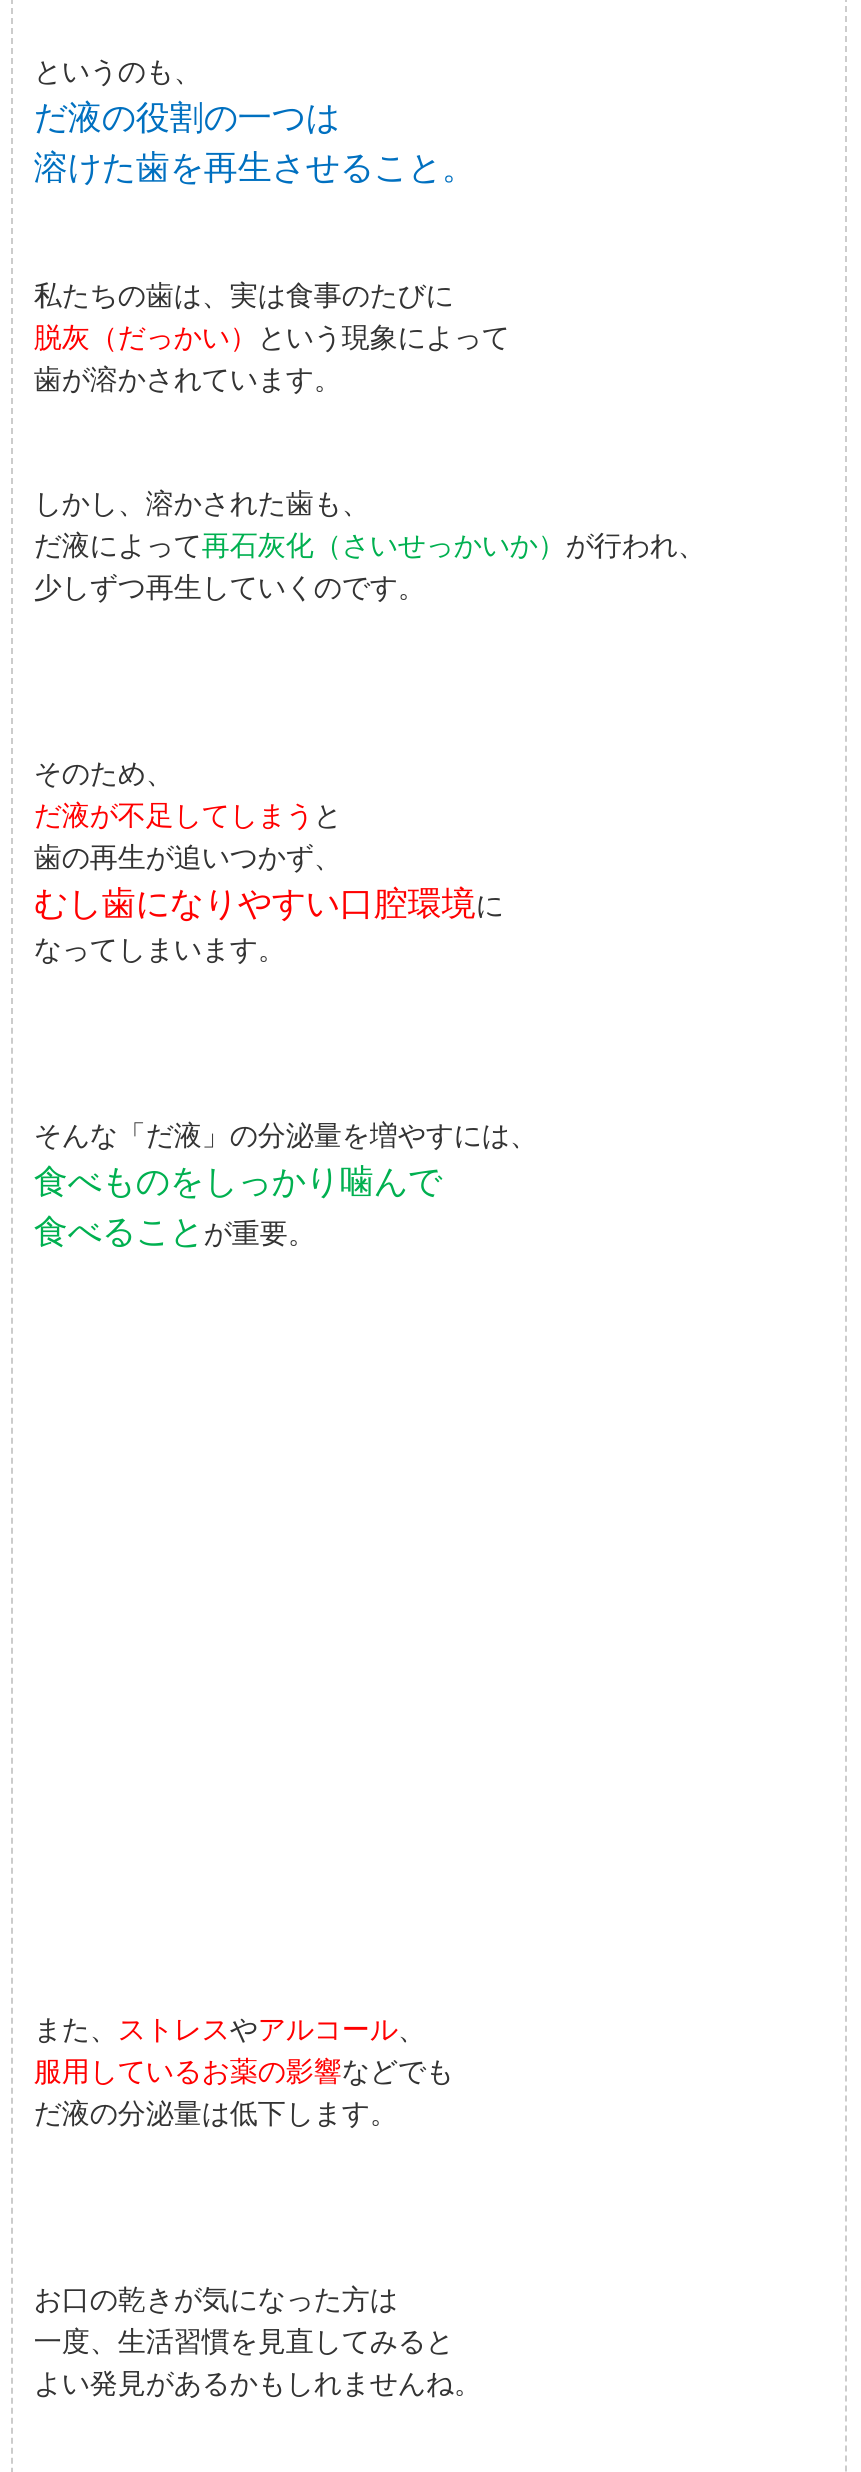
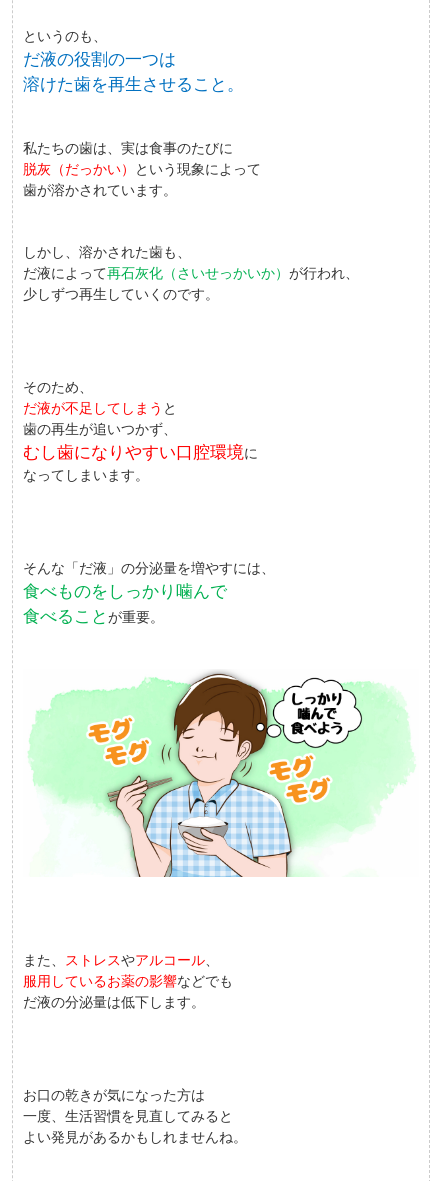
none -> [28,671,415,878] [image]

